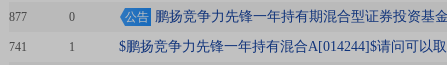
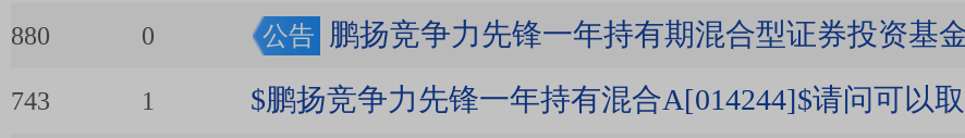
[9,10,27,24] 877 -> [11,21,50,51] 880
[9,40,27,54] 741 -> [11,86,50,116] 743

